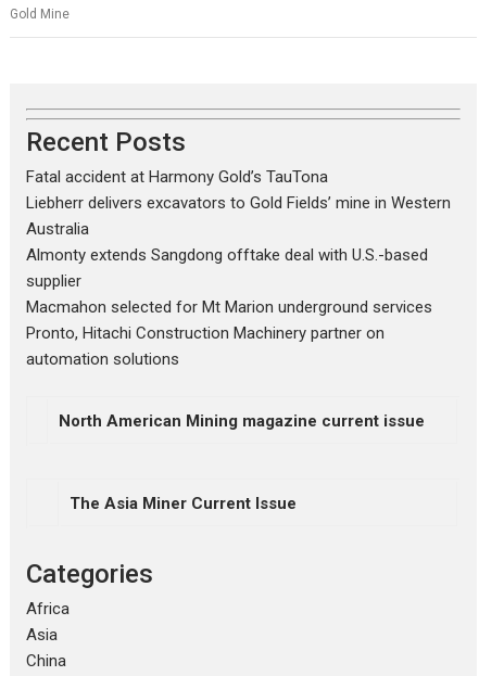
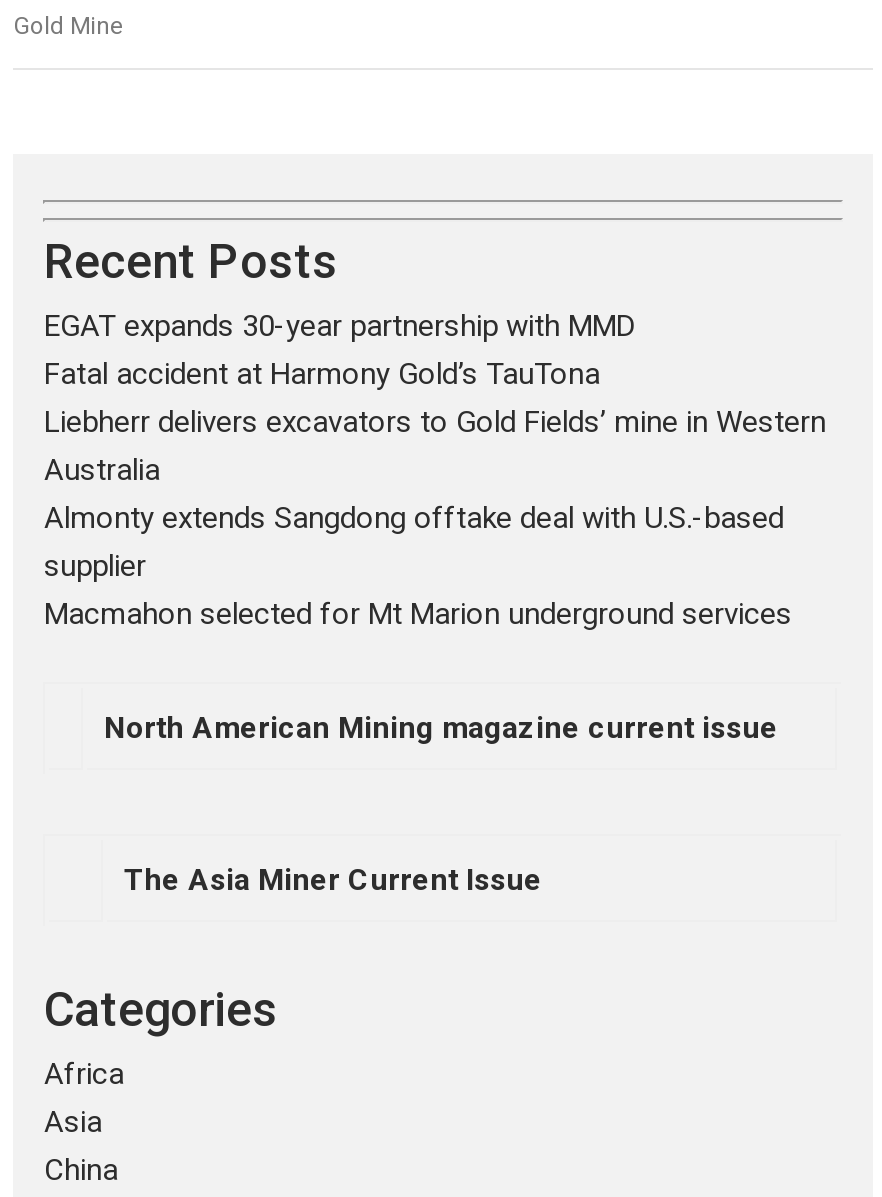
none -> [44,308,634,344] EGAT expands 30-year partnership with MMD
moved [27,167,451,317] -> [44,356,826,632]: Fatal accident at Harmony Gold’s TauTona | Liebherr delivers excavators to Gold Fields’ mine in Western | Australia | Almonty extends Sangdong offtake deal with U.S.-based | supplier | Macmahon selected for Mt Marion underground services
[27,323,385,369] Pronto, Hitachi Construction Machinery partner on | automation solutions -> none

